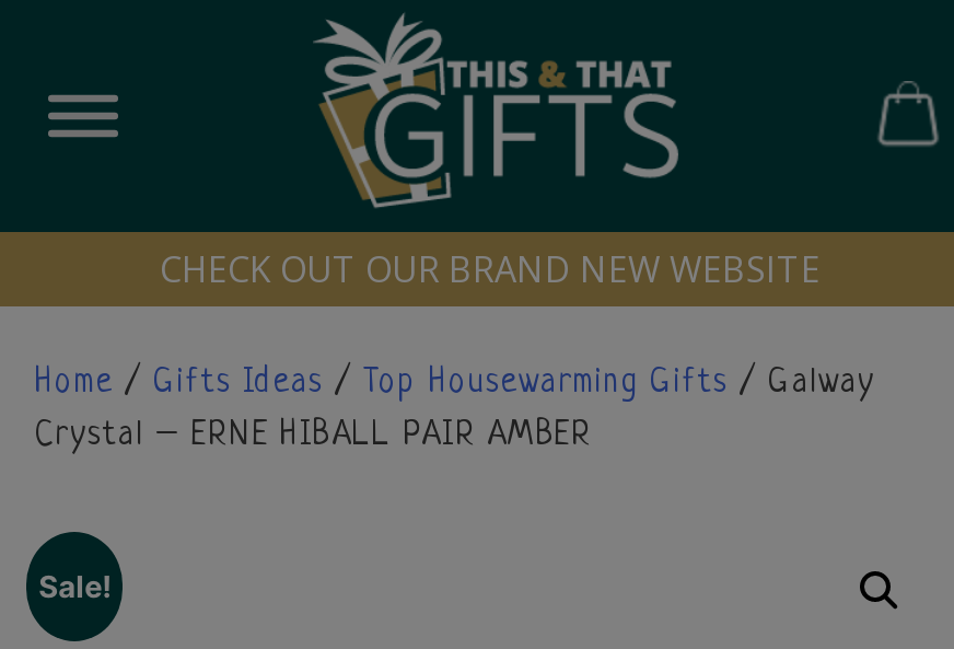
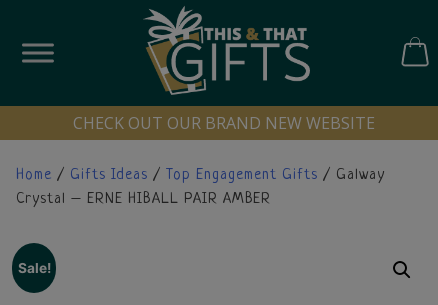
[35,366,875,403] Home / Gifts Ideas / Top Housewarming Gifts / Galway -> [16,167,385,184] Home / Gifts Ideas / Top Engagement Gifts / Galway

